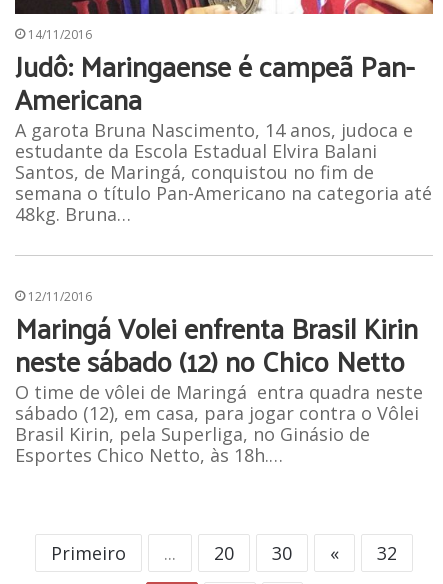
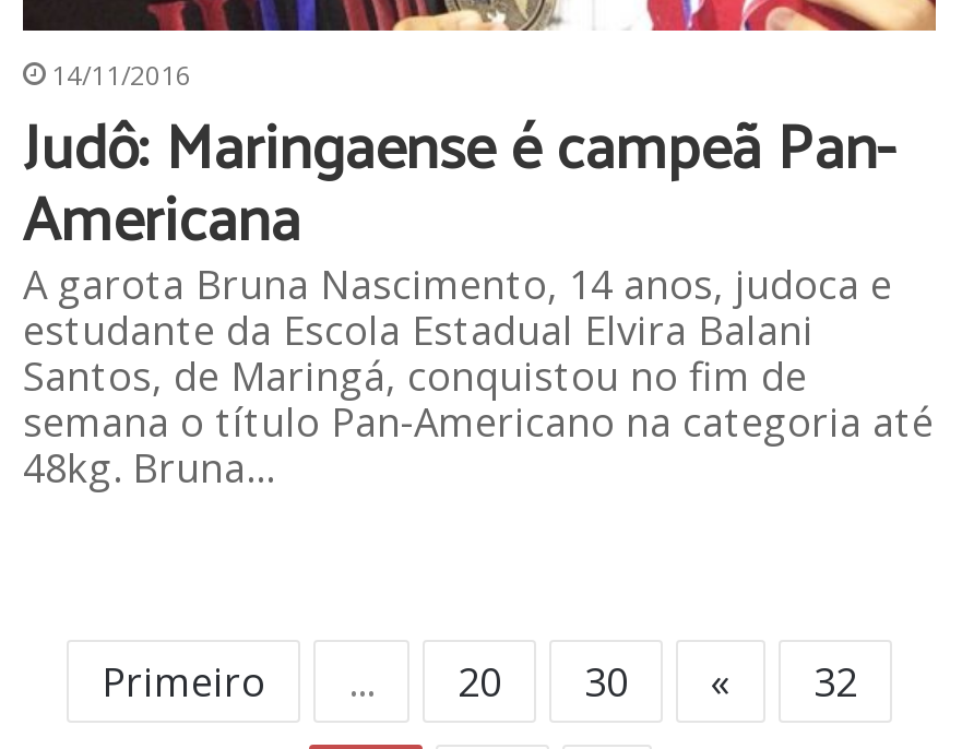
[15,288,423,467] 12/11/2016 | Maringá Volei enfrenta Brasil Kirin | neste sábado (12) no Chico Netto | O time de vôlei de Maringá entra quadra neste | sábado (12), em casa, para jogar contra o Vôlei | Brasil Kirin, pela Superliga, no Ginásio de | Esportes Chico Netto, às 18h.… -> none

